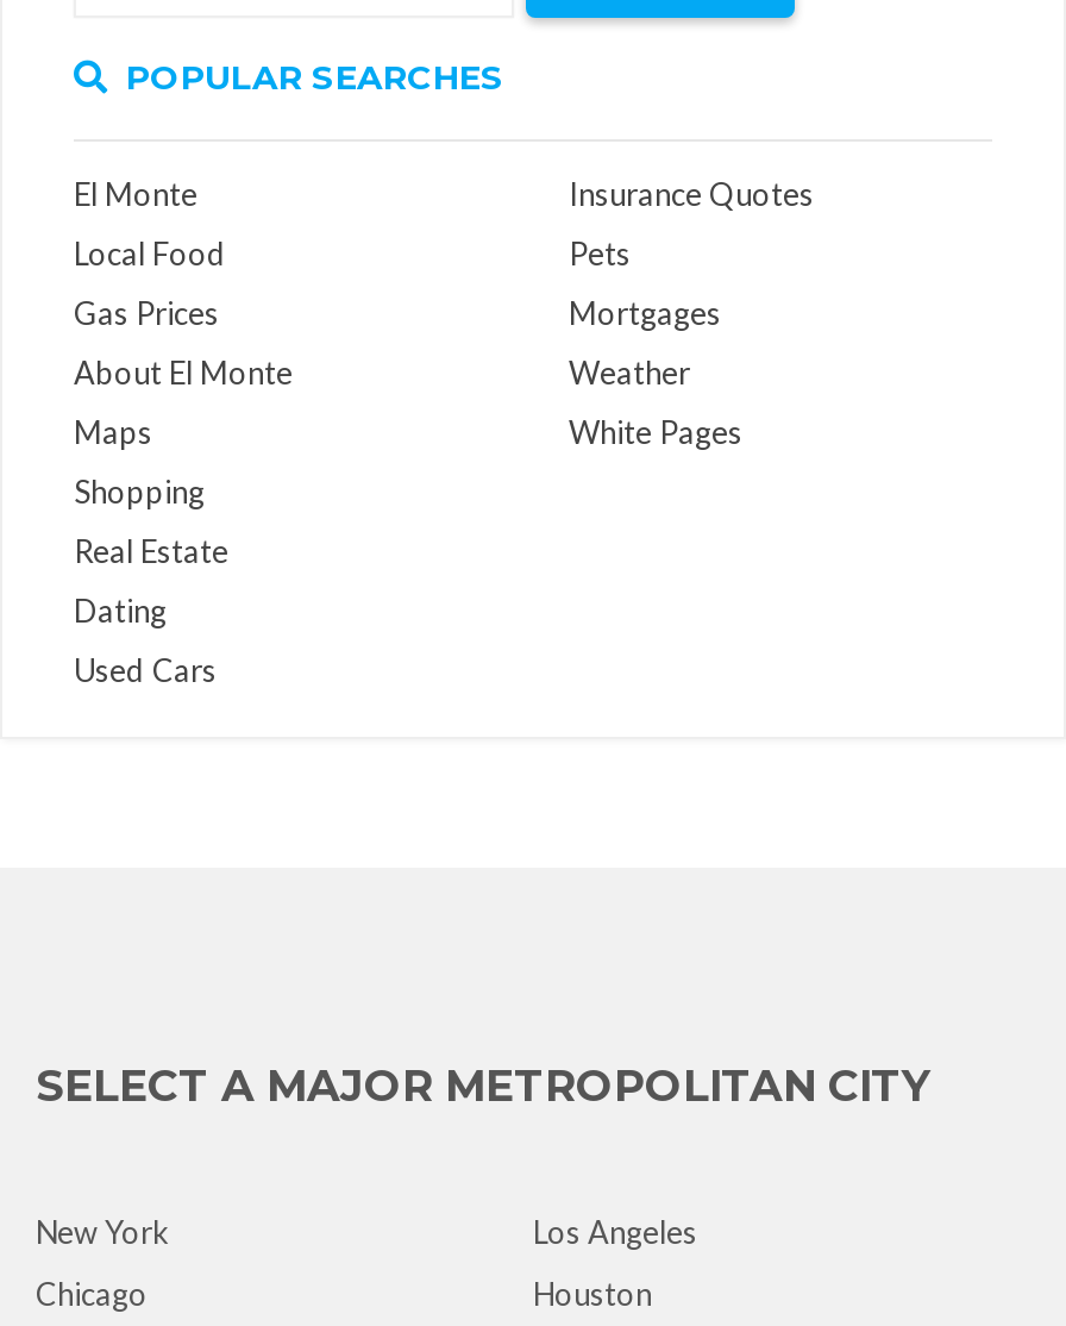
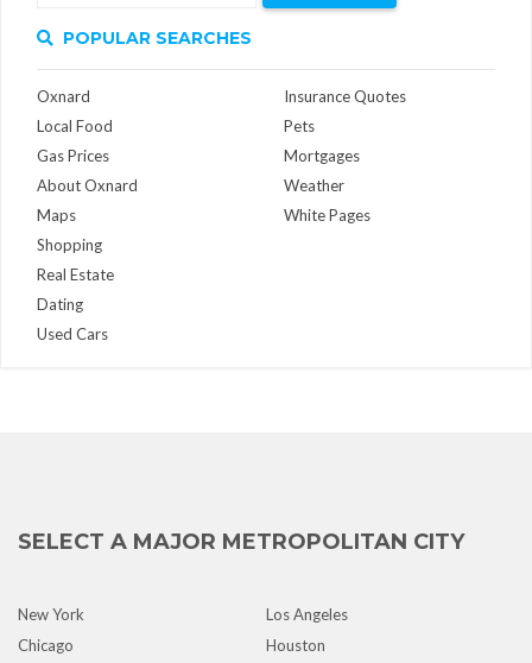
[74,174,197,213] El Monte -> [37,87,90,106] Oxnard
[74,353,293,391] About El Monte -> [37,176,138,195] About Oxnard

